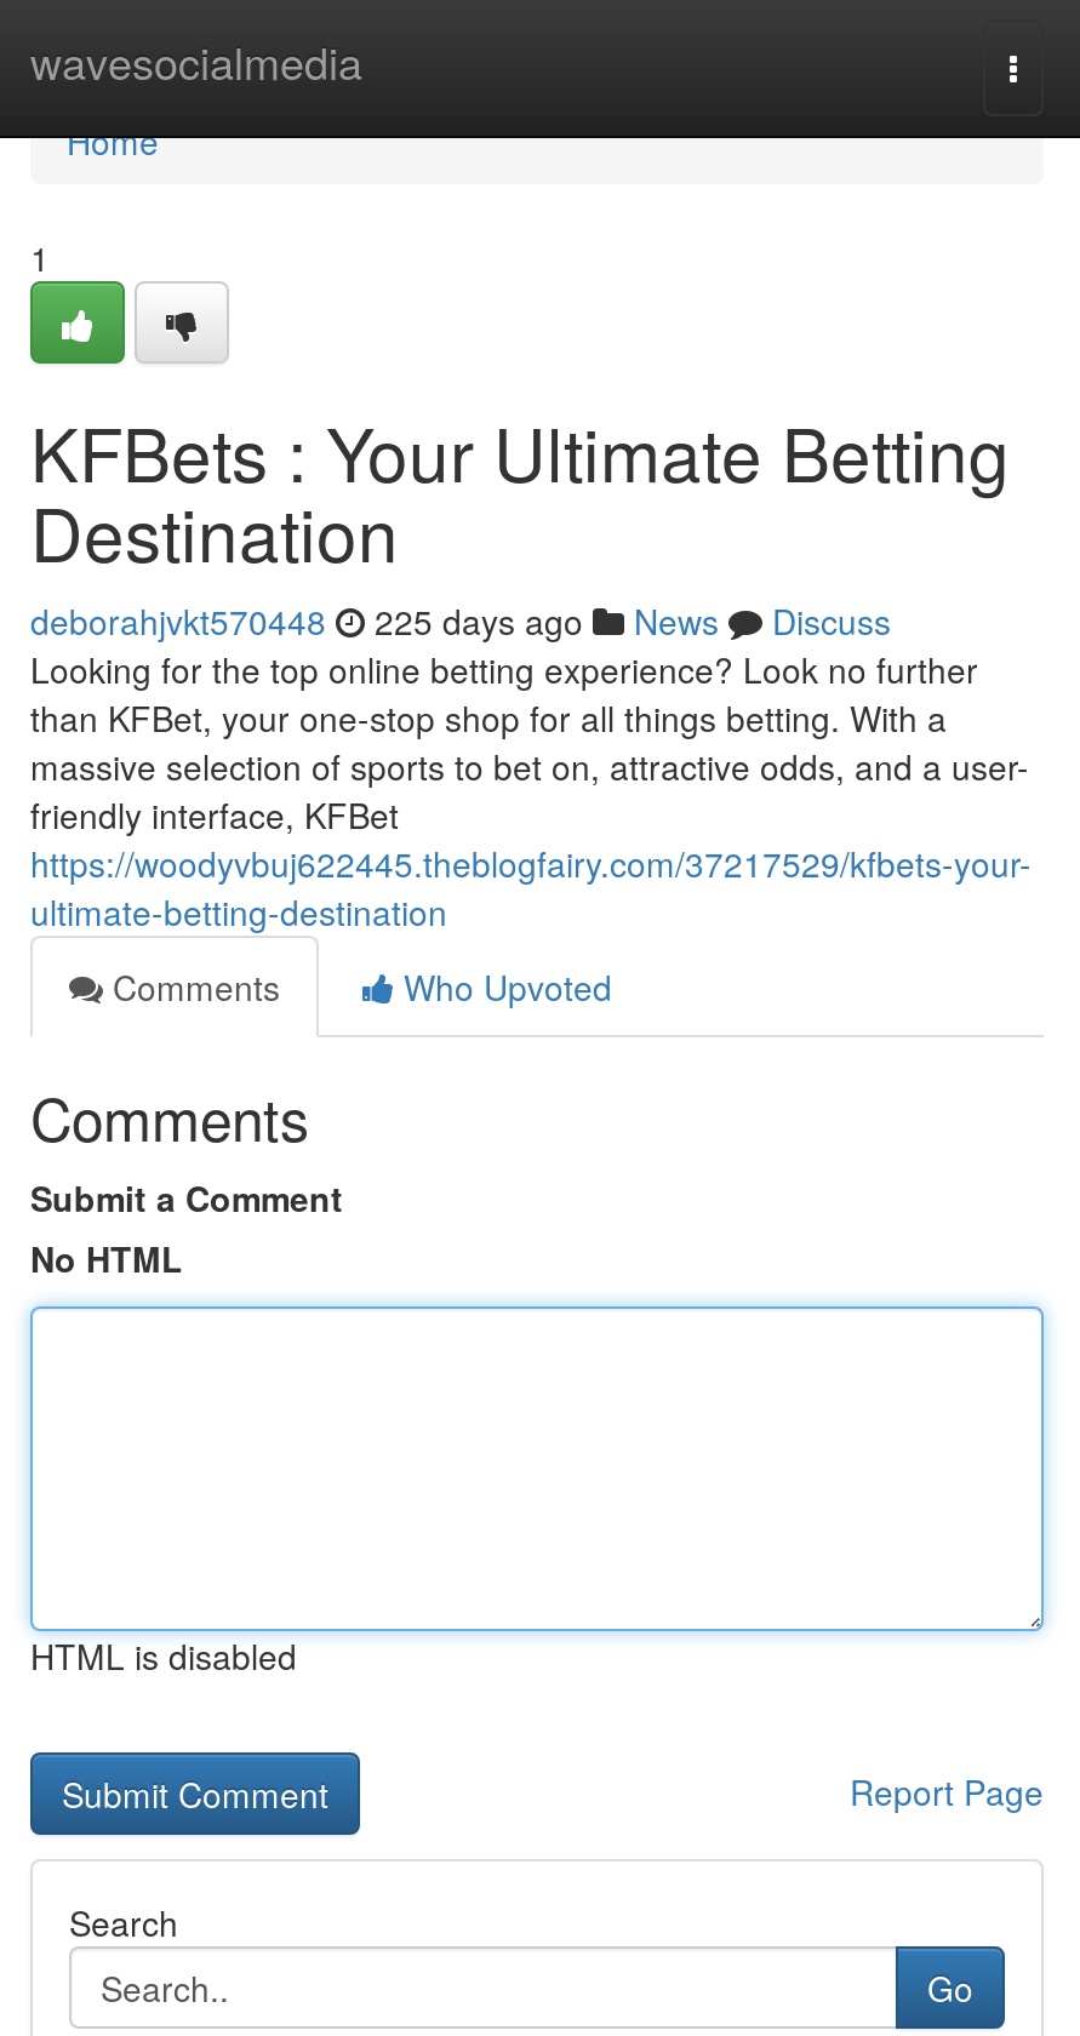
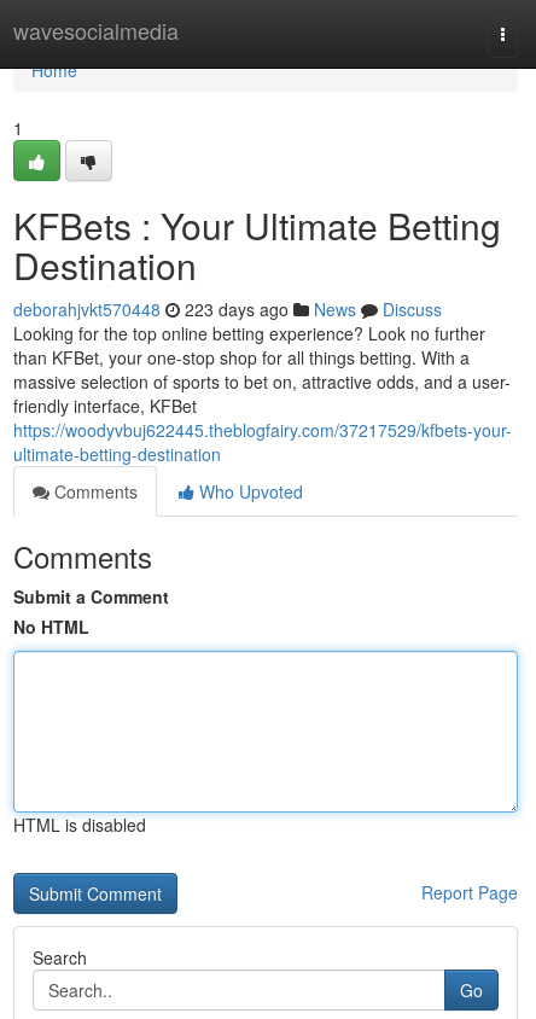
[30,596,891,645] deborahjvkt570448 225 days ago News Discuss -> [13,297,442,321] deborahjvkt570448 223 days ago News Discuss

